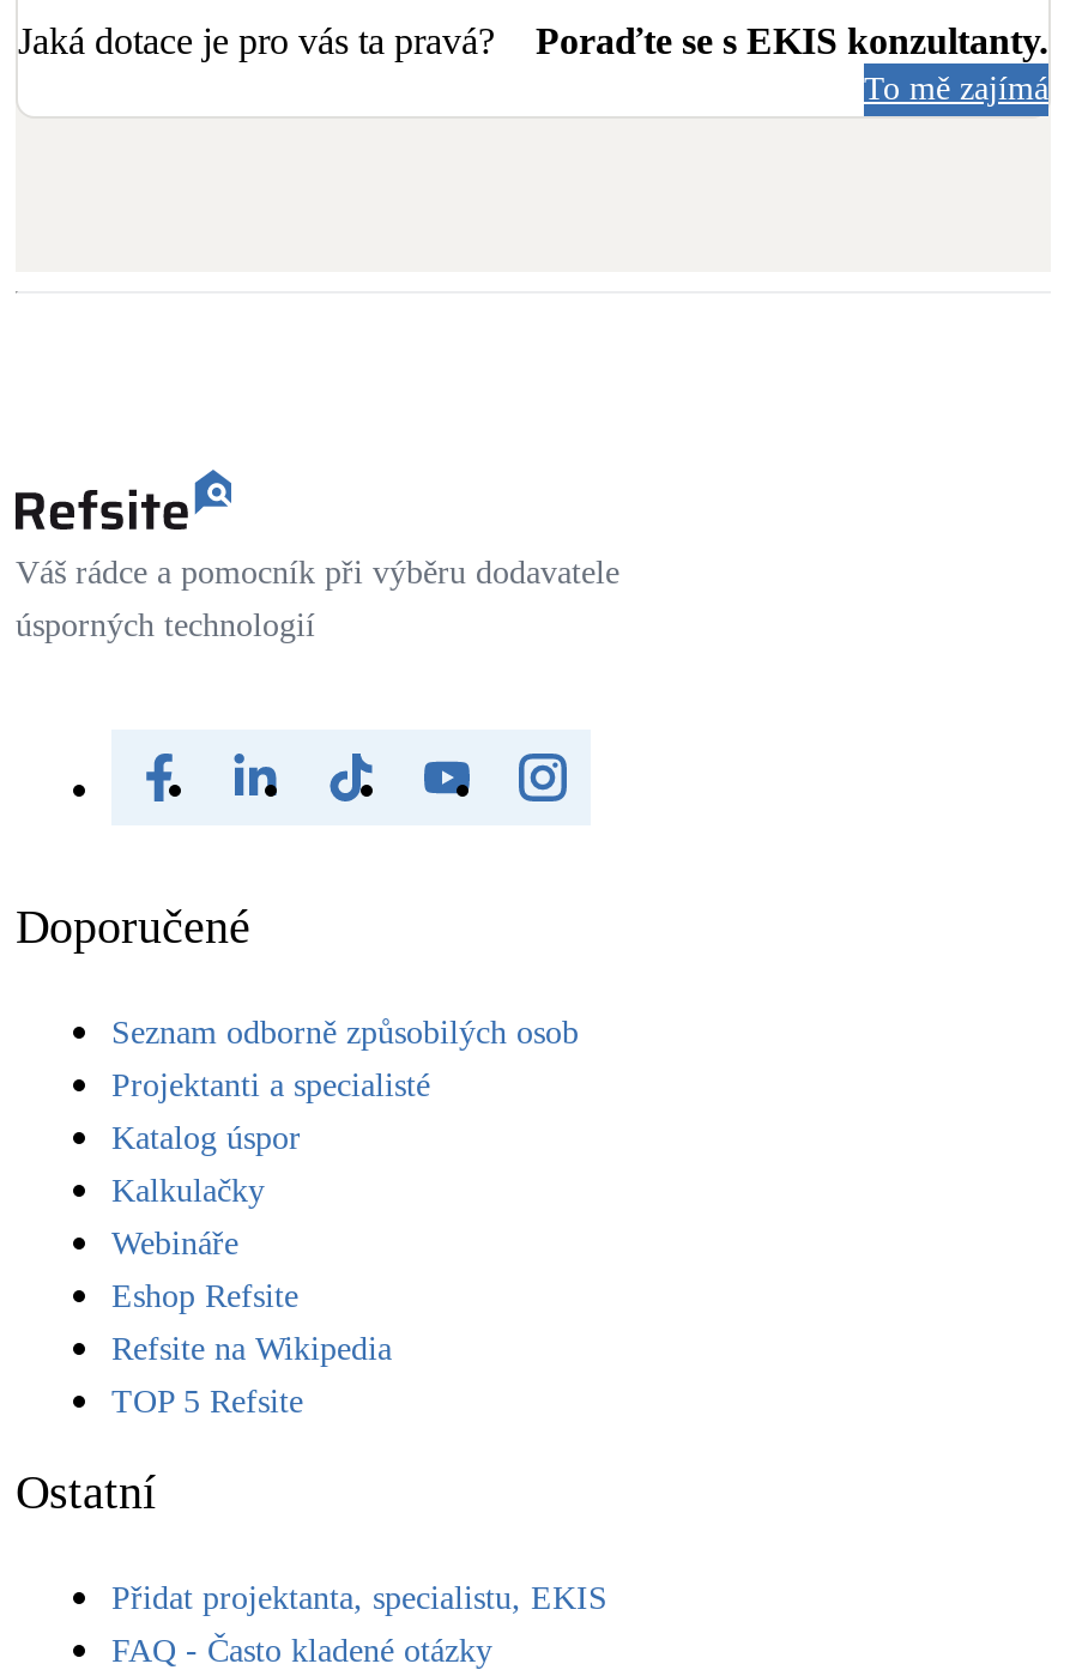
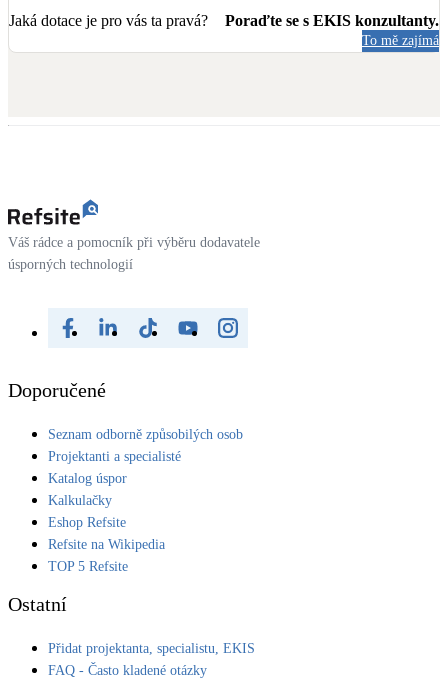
[111,1225,238,1261] Webináře -> none

